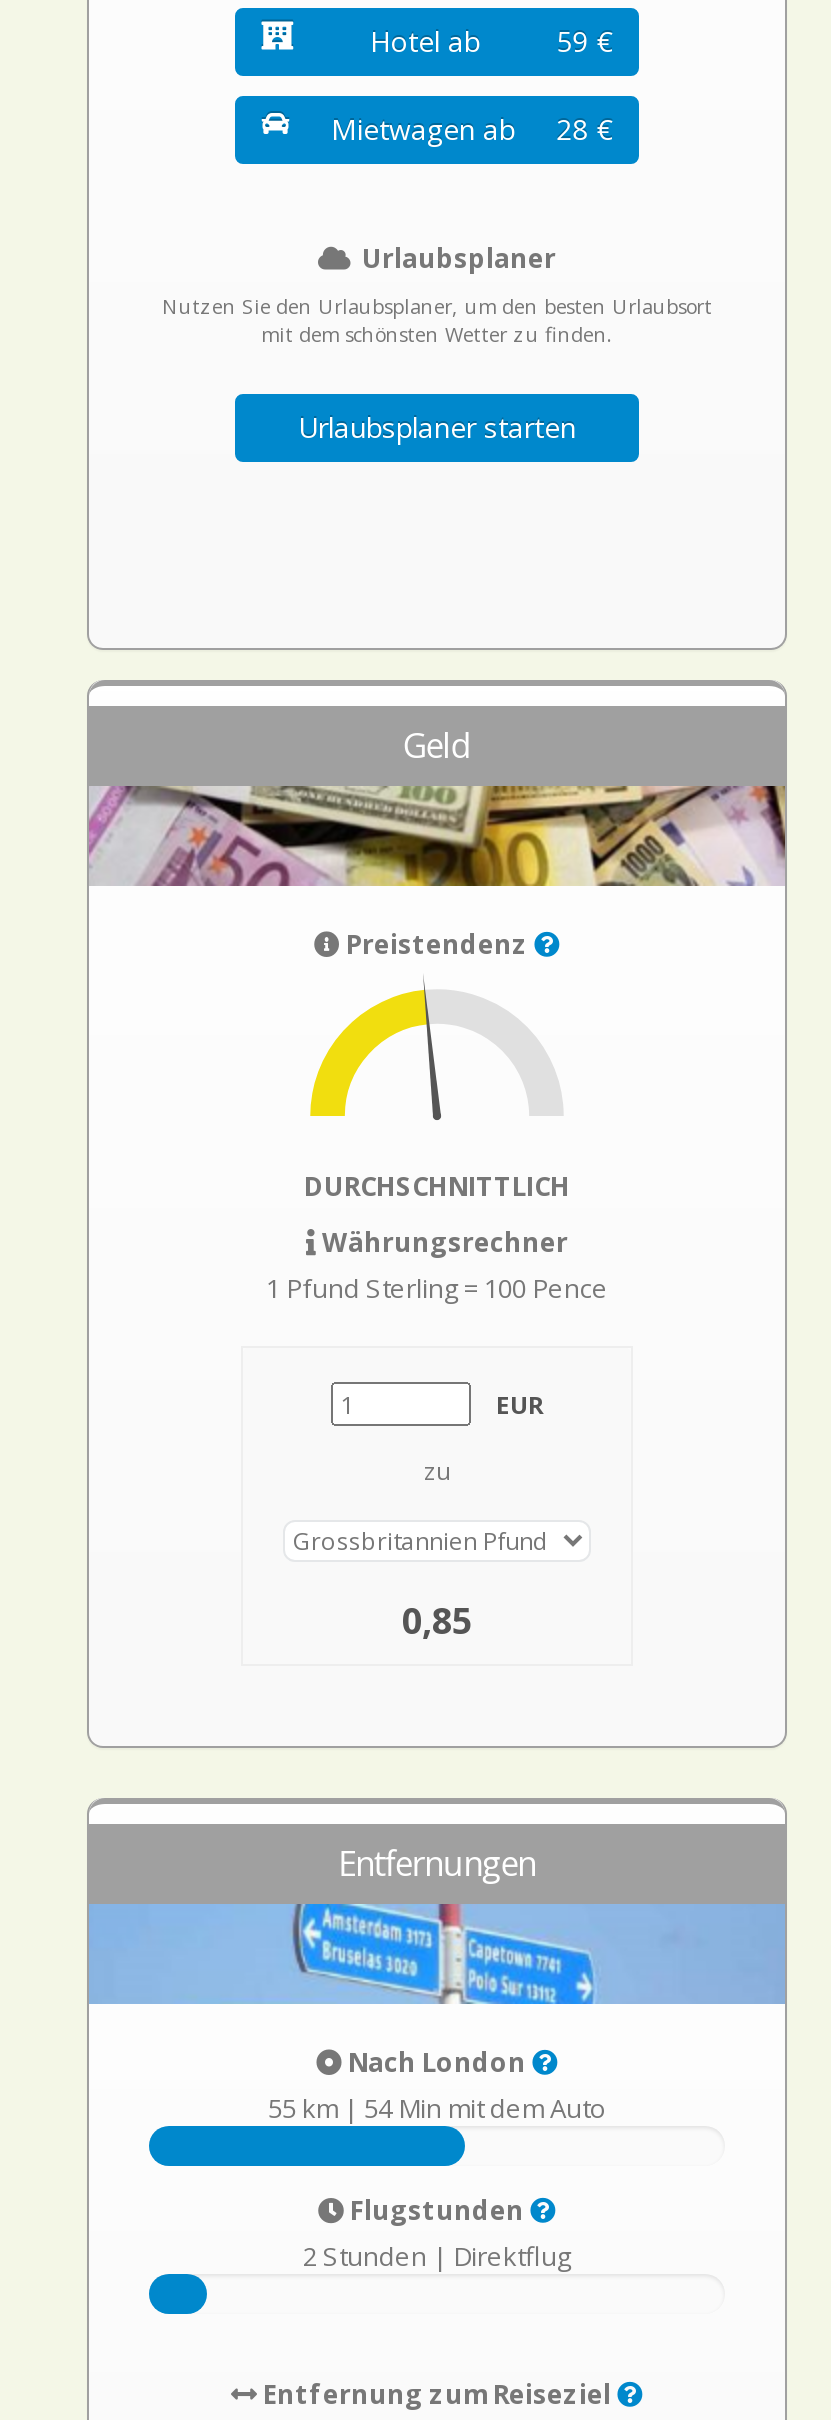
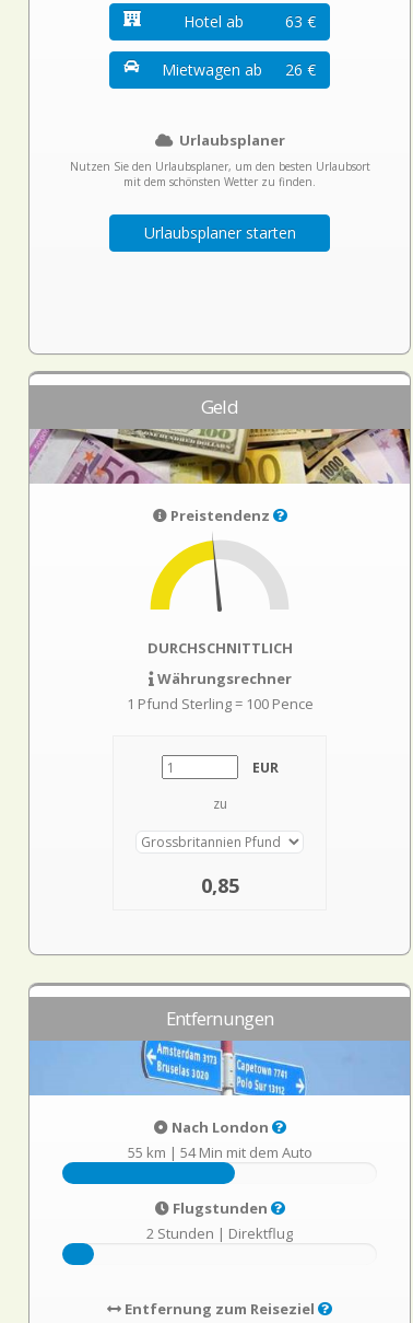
[557,22,613,60] 59 € -> [285,11,316,32] 63 €
[331,110,613,148] Mietwagen ab 28 € -> [162,59,316,80] Mietwagen ab 26 €

